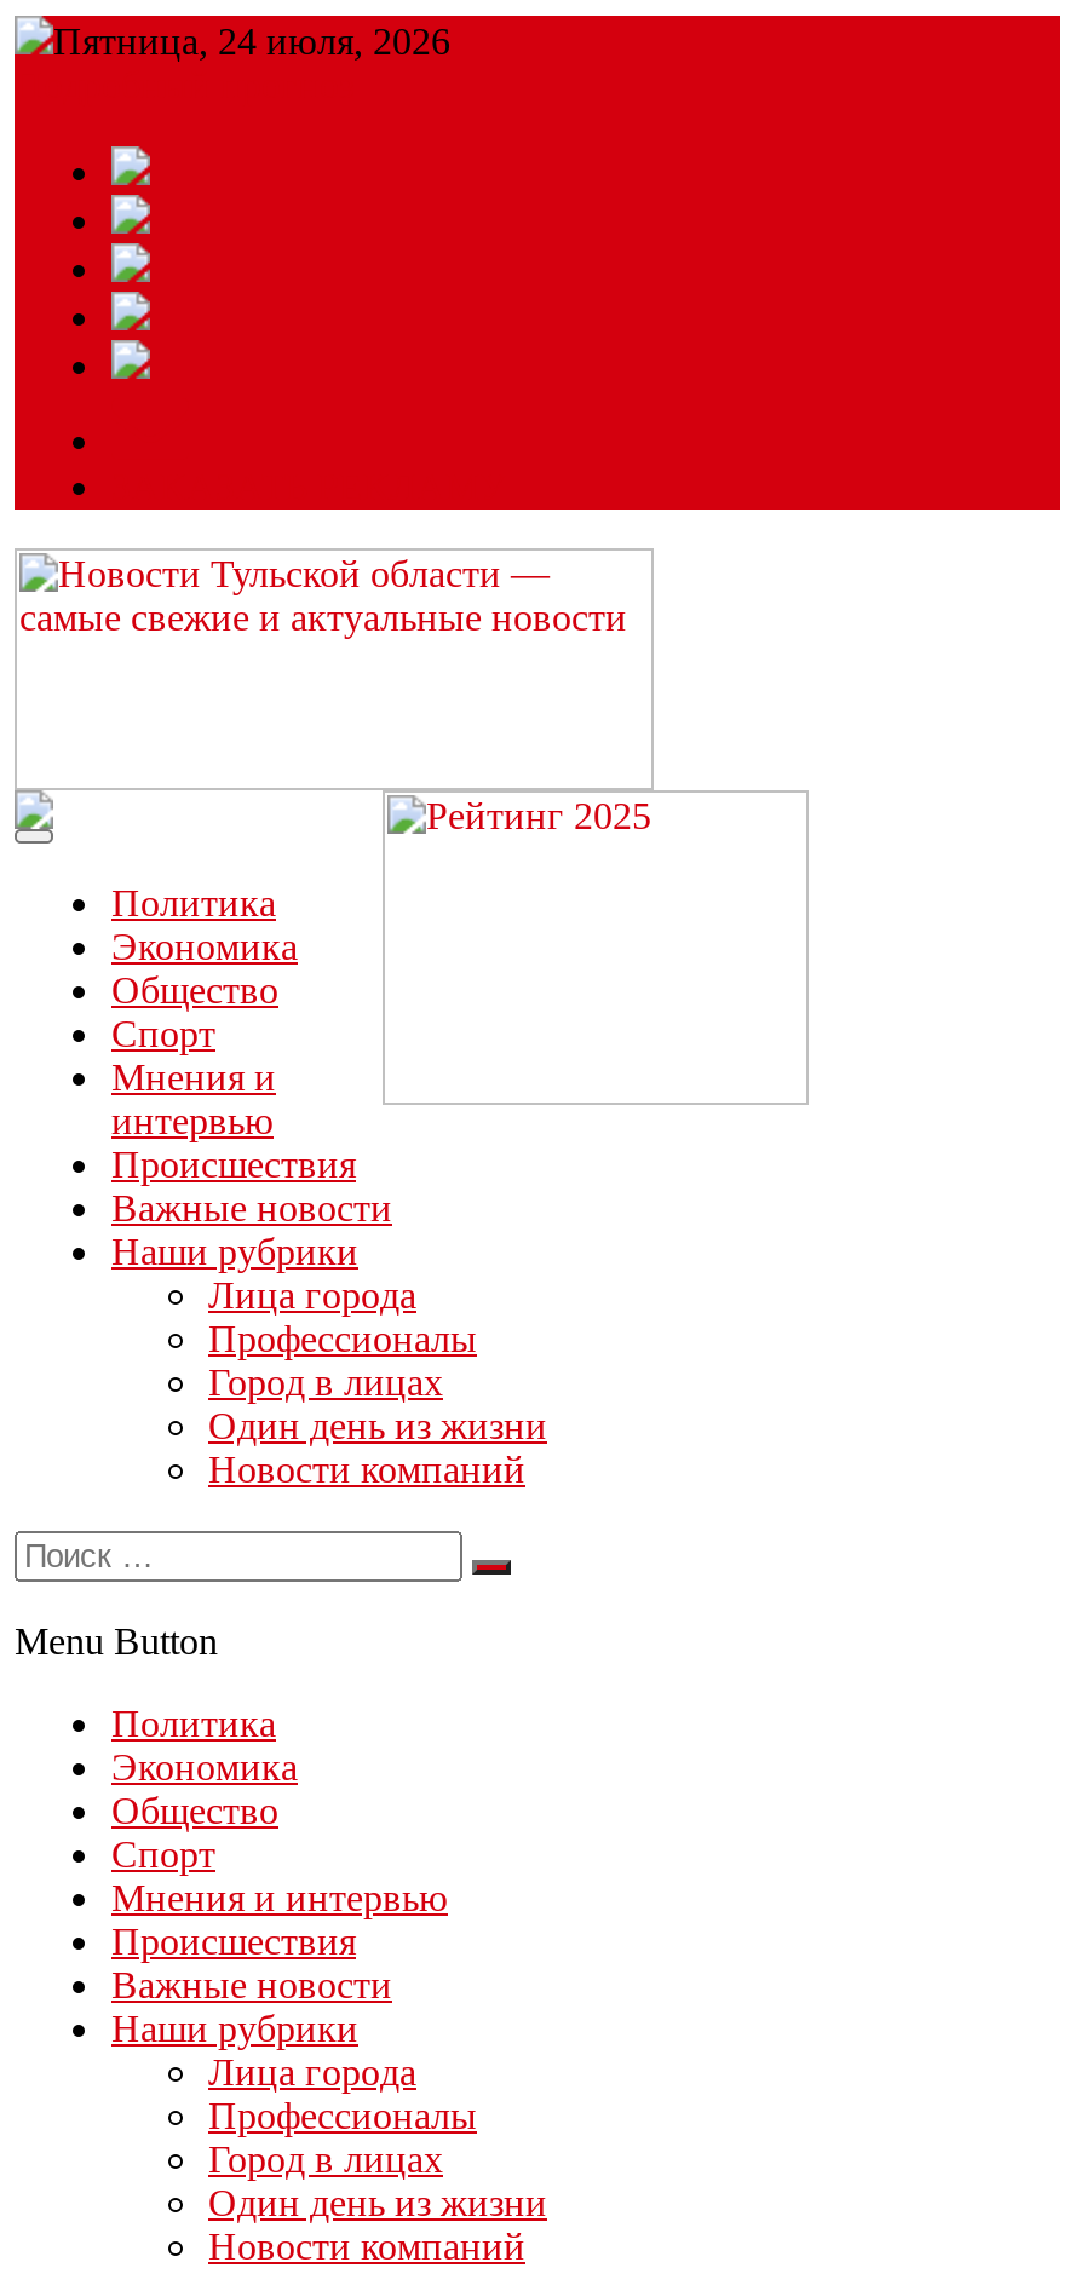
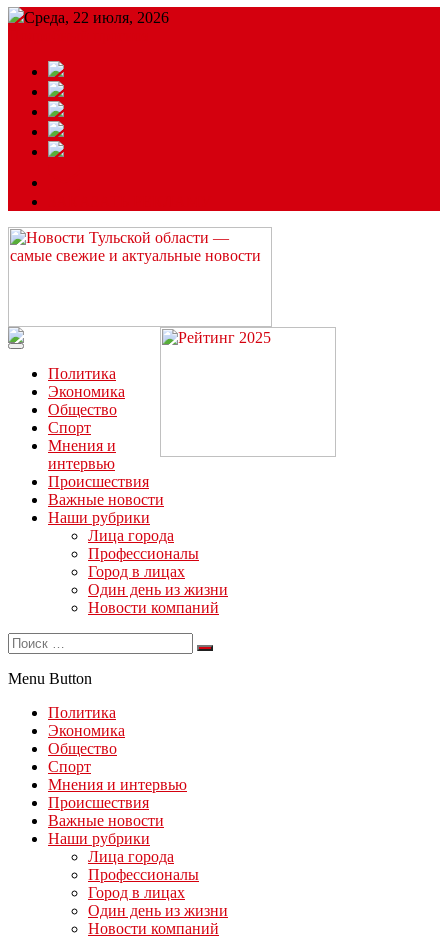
[53,21,450,62] Пятница, 24 июля, 2026 -> [24,9,169,26] Среда, 22 июля, 2026

